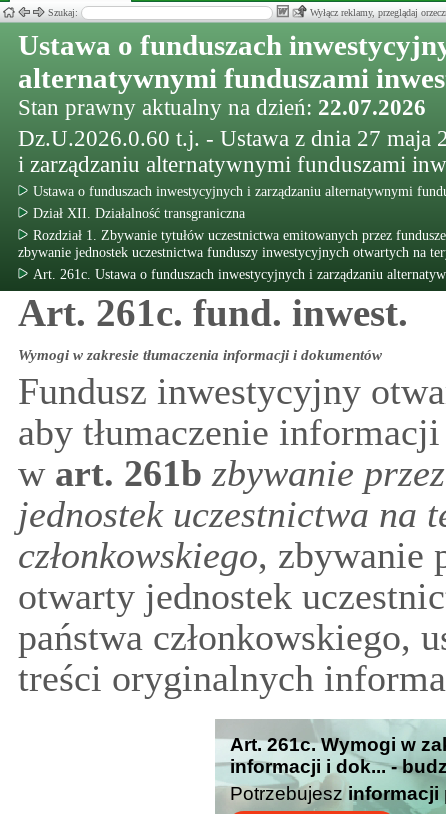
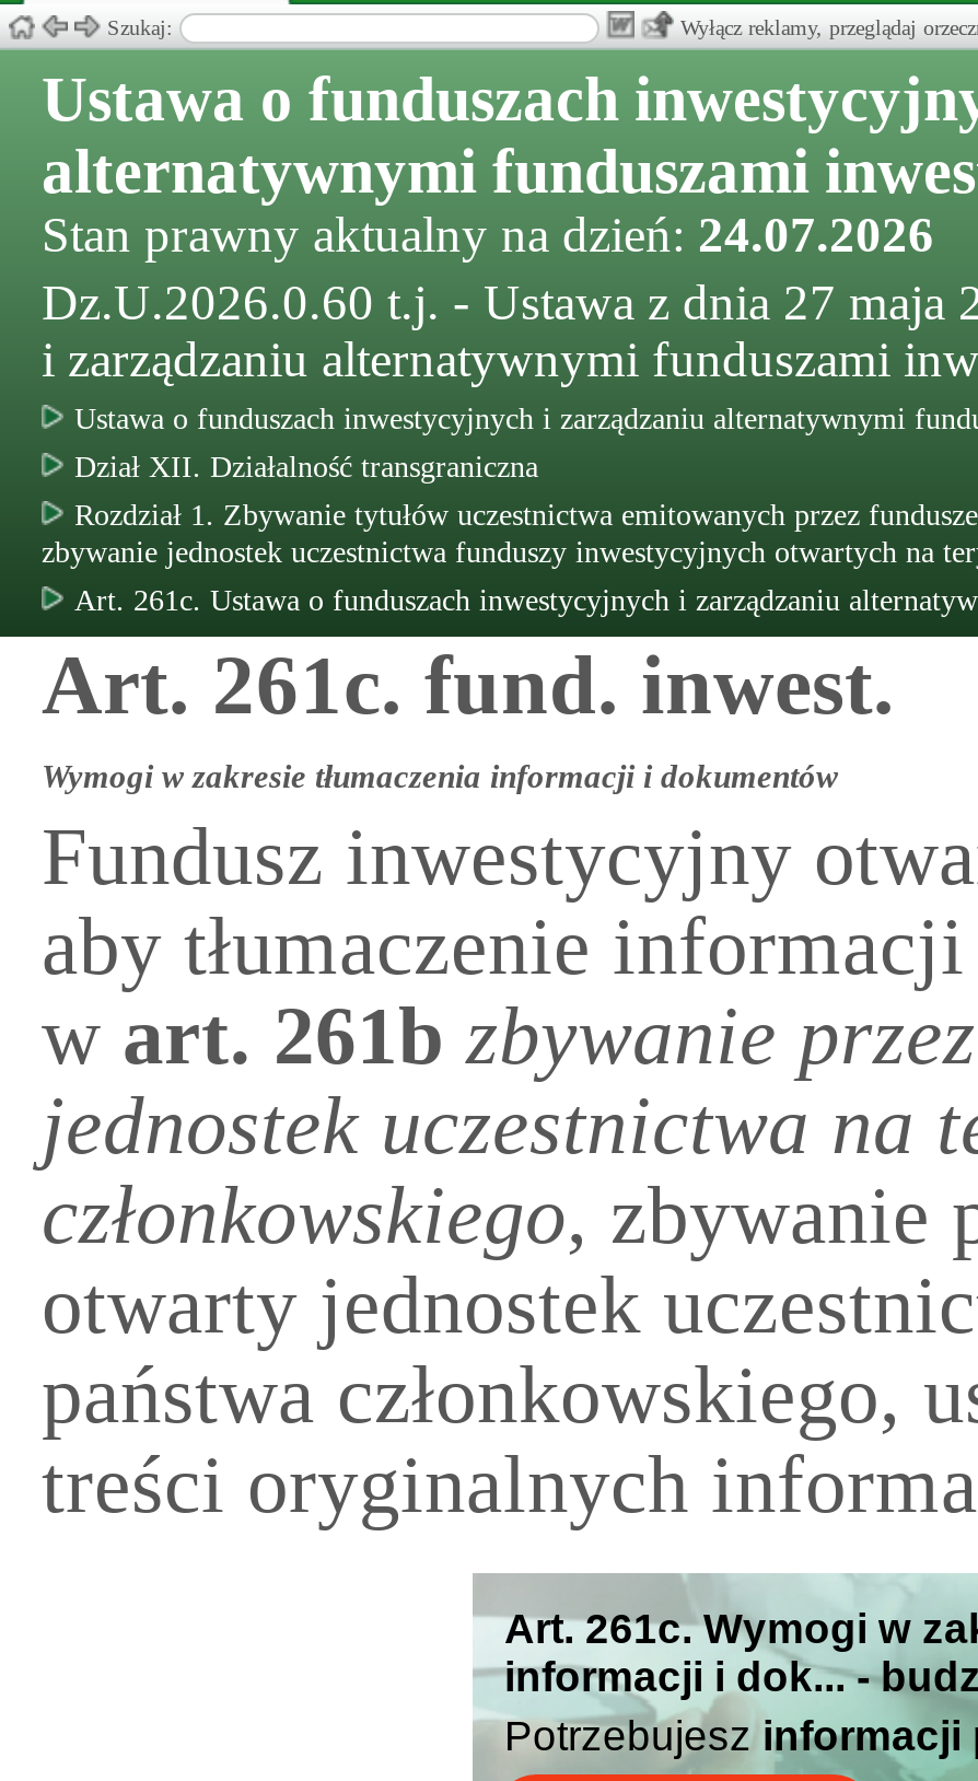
[18,95,426,120] Stan prawny aktualny na dzień: 22.07.2026 -> [42,208,934,263] Stan prawny aktualny na dzień: 24.07.2026

